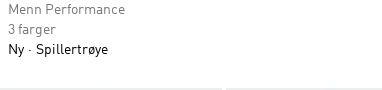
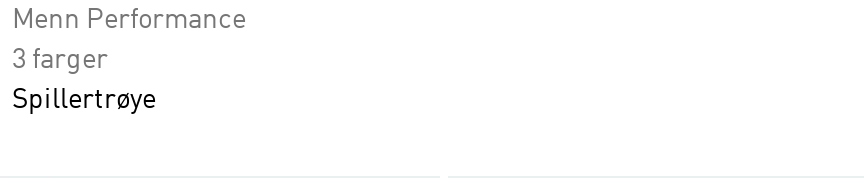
[8,43,24,57] Ny -> none

